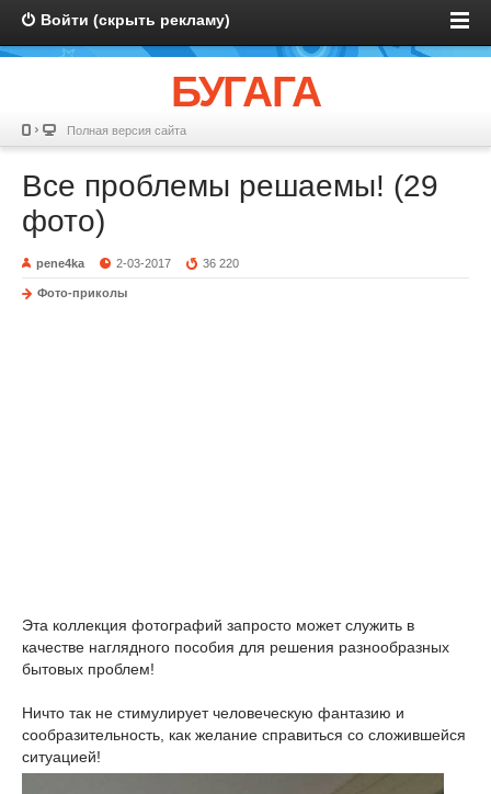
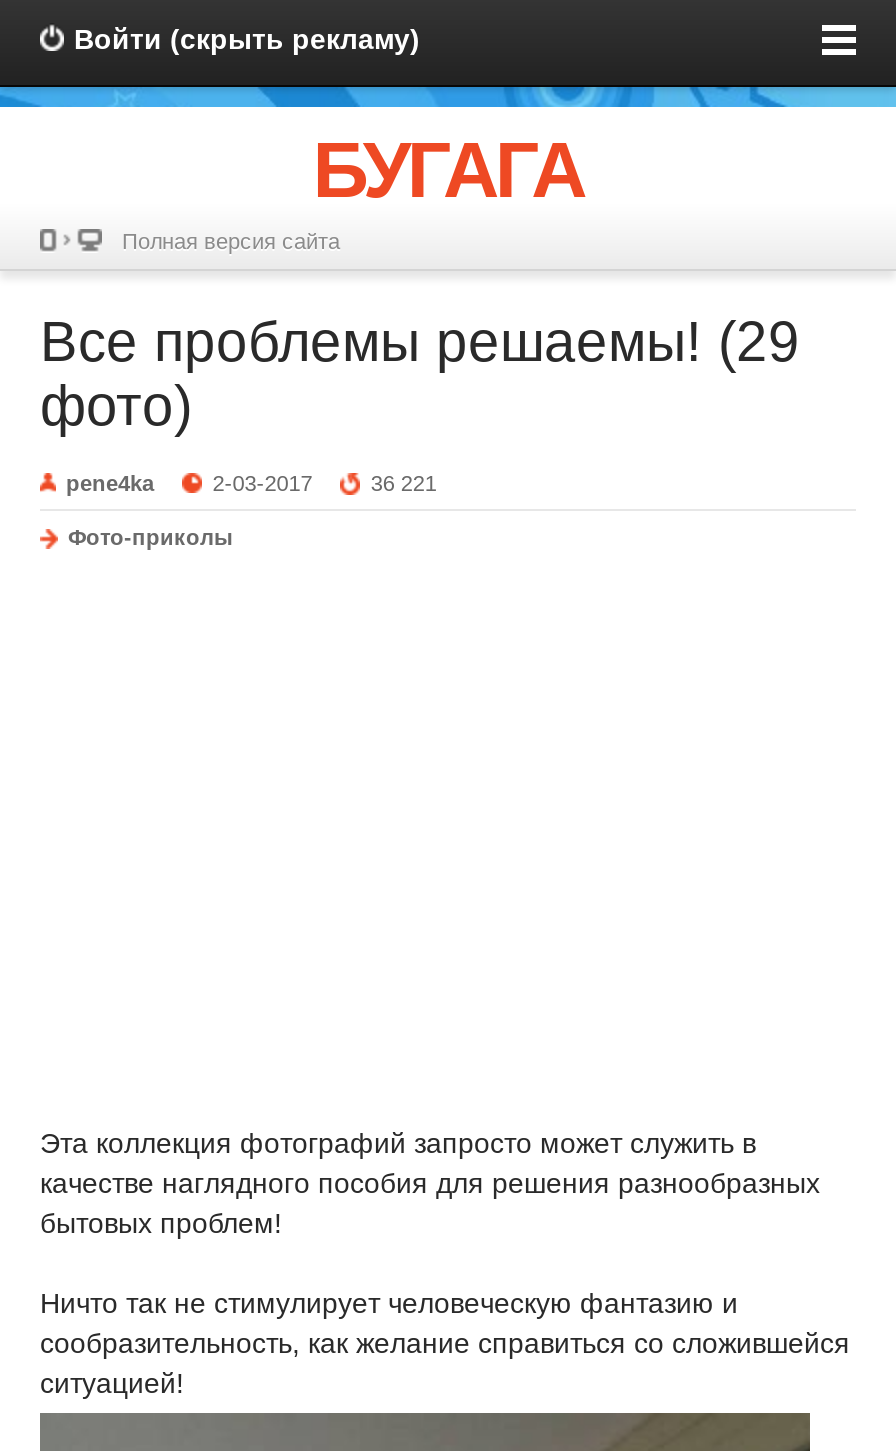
[203,257,239,270] 36 220 -> [371,471,437,495] 36 221

